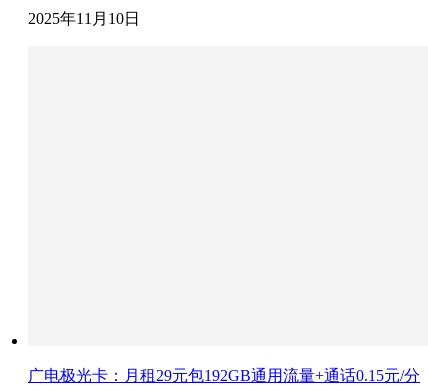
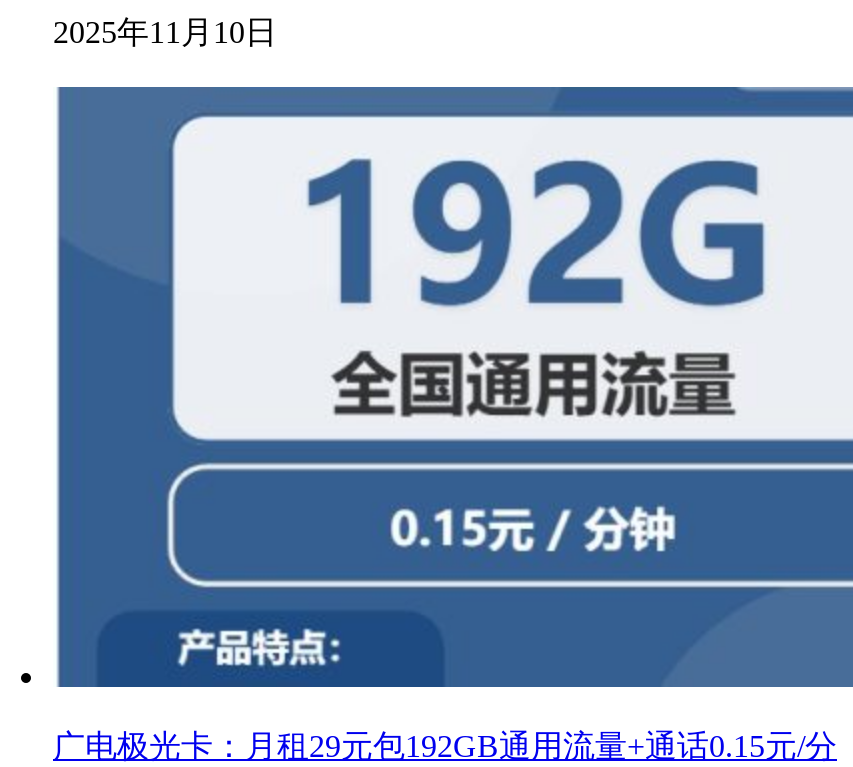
none -> [55,85,847,689] [image]

